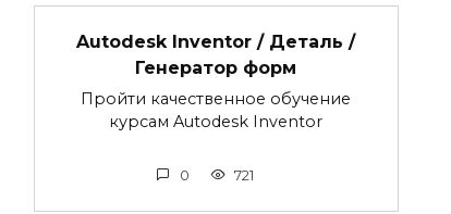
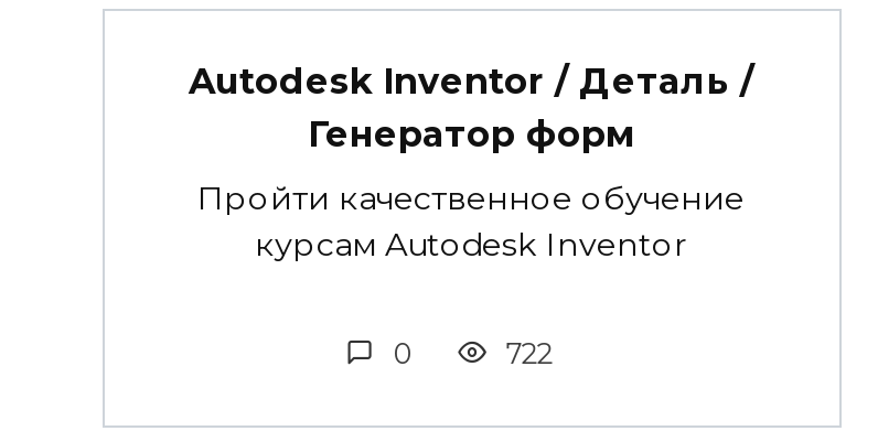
[234,167,254,183] 721 -> [506,336,552,369] 722

